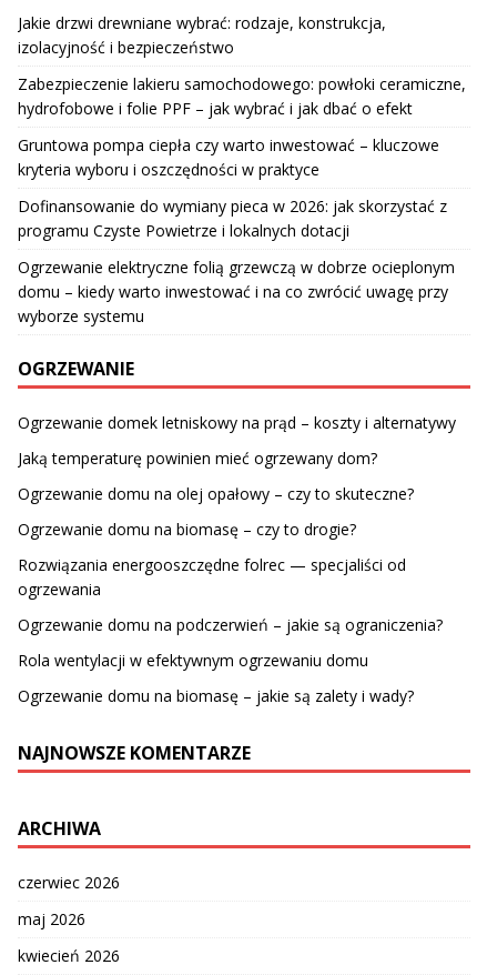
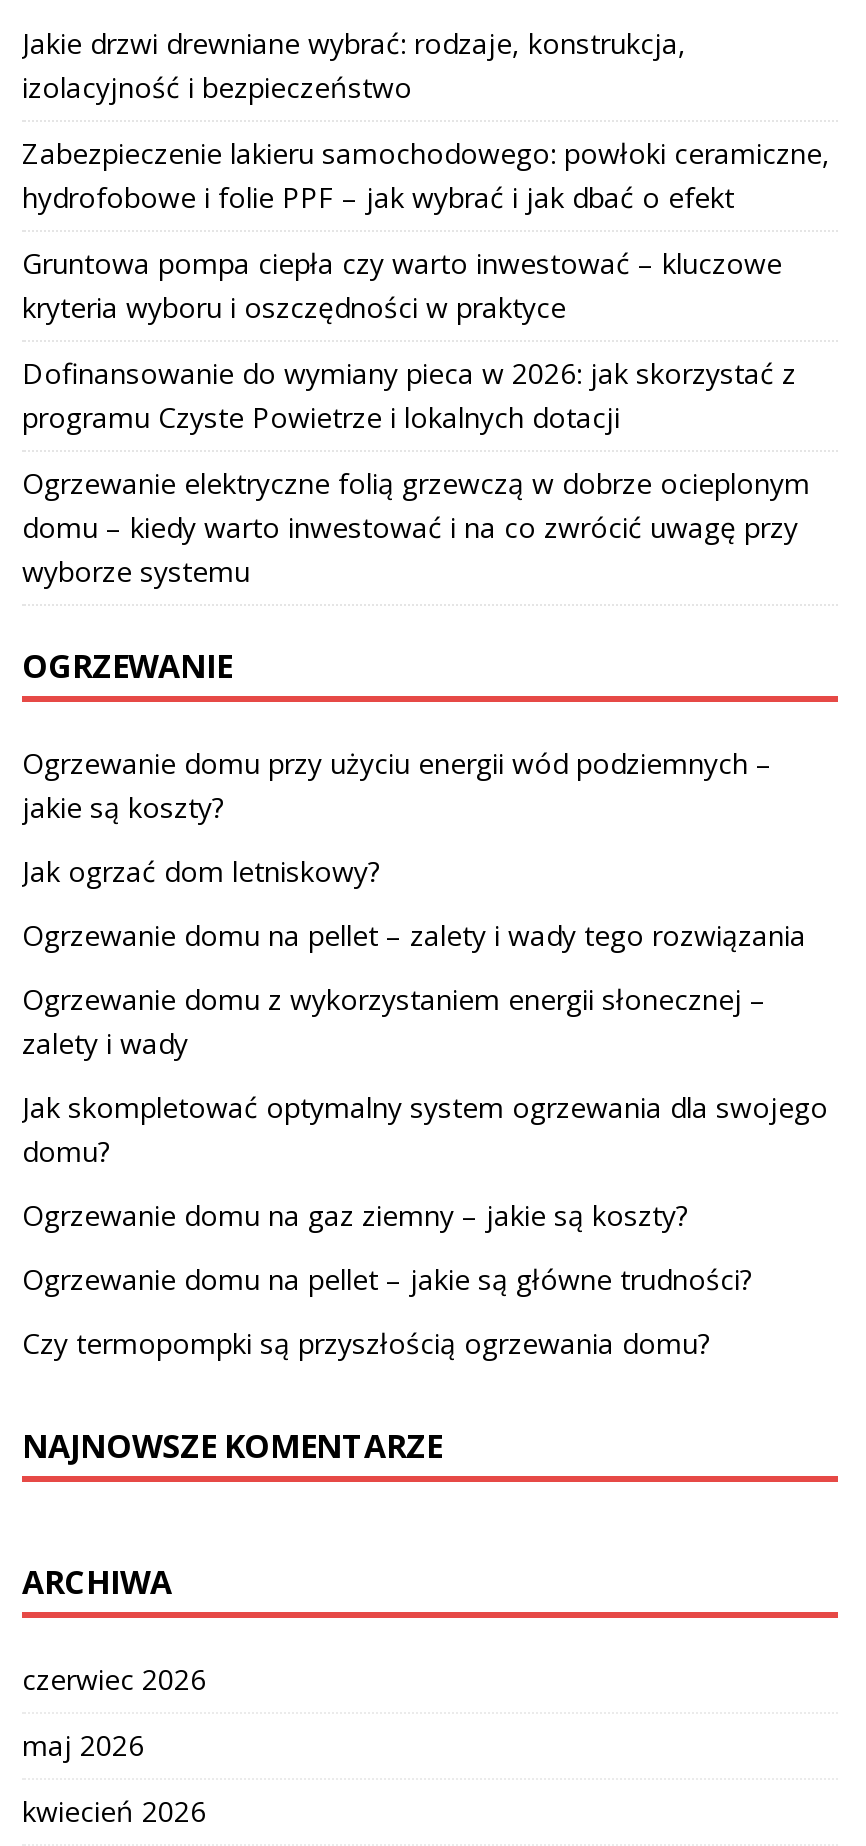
[18,412,456,433] Ogrzewanie domek letniskowy na prąd – koszty i alternatywy -> [22,745,772,827] Ogrzewanie domu przy użyciu energii wód podziemnych – | jakie są koszty?
[18,448,377,469] Jaką temperaturę powinien mieć ogrzewany dom? -> [22,853,380,891] Jak ogrzać dom letniskowy?
[18,483,414,504] Ogrzewanie domu na olej opałowy – czy to skuteczne? -> [22,917,806,955] Ogrzewanie domu na pellet – zalety i wady tego rozwiązania
[18,519,356,540] Ogrzewanie domu na biomasę – czy to drogie? -> [22,981,766,1063] Ogrzewanie domu z wykorzystaniem energii słonecznej – | zalety i wady
[18,554,406,600] Rozwiązania energooszczędne folrec — specjaliści od | ogrzewania -> [22,1089,828,1171] Jak skompletować optymalny system ogrzewania dla swojego | domu?
[18,614,443,636] Ogrzewanie domu na podczerwień – jakie są ograniczenia? -> [22,1197,688,1235] Ogrzewanie domu na gaz ziemny – jakie są koszty?
[18,650,368,671] Rola wentylacji w efektywnym ogrzewaniu domu -> [22,1261,752,1299] Ogrzewanie domu na pellet – jakie są główne trudności?
[18,685,414,707] Ogrzewanie domu na biomasę – jakie są zalety i wady? -> [22,1325,710,1363] Czy termopompki są przyszłością ogrzewania domu?

